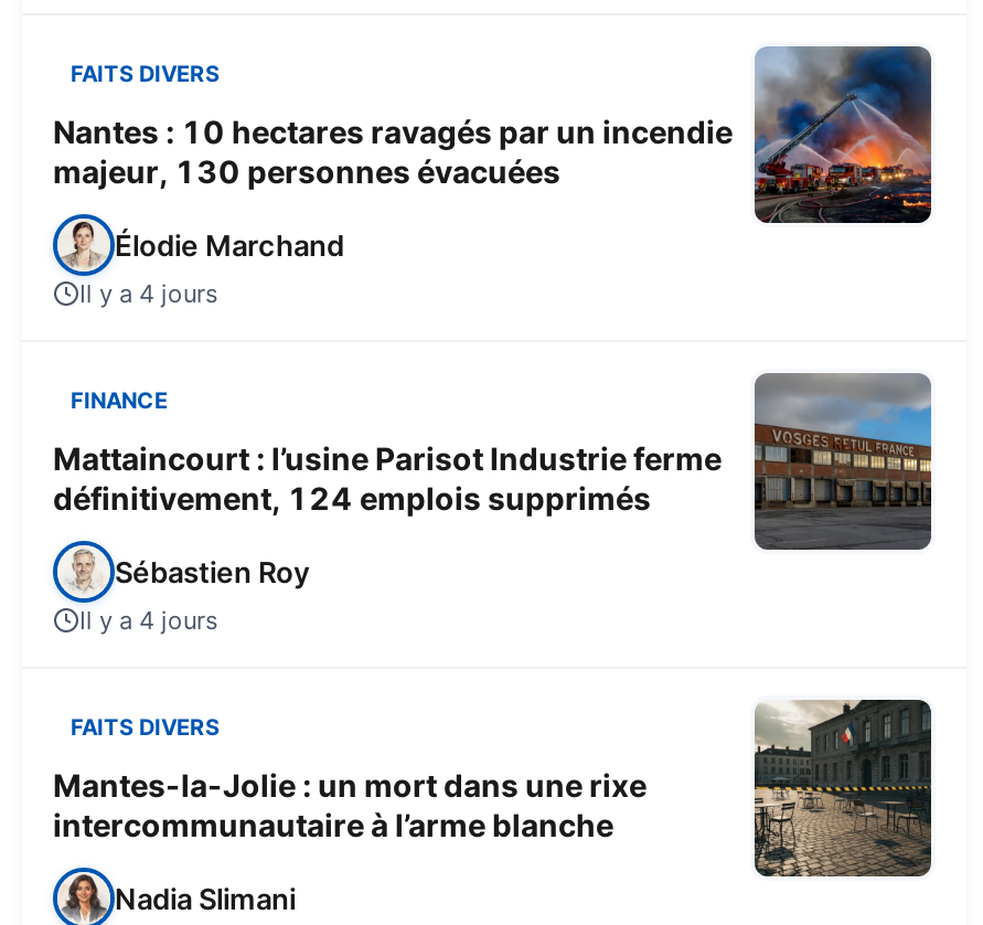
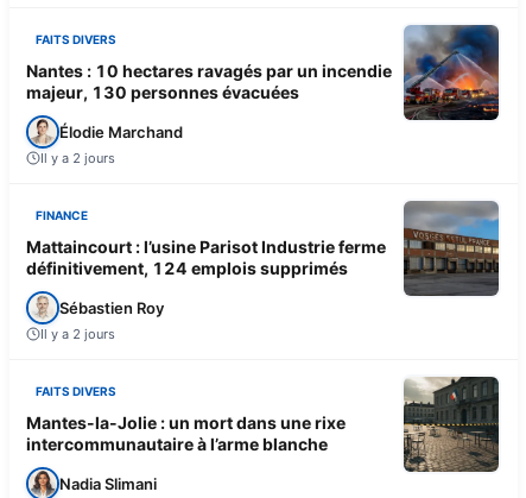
[79,277,218,308] Il y a 4 jours -> [40,149,115,166] Il y a 2 jours
[79,604,218,635] Il y a 4 jours -> [40,325,115,342] Il y a 2 jours

